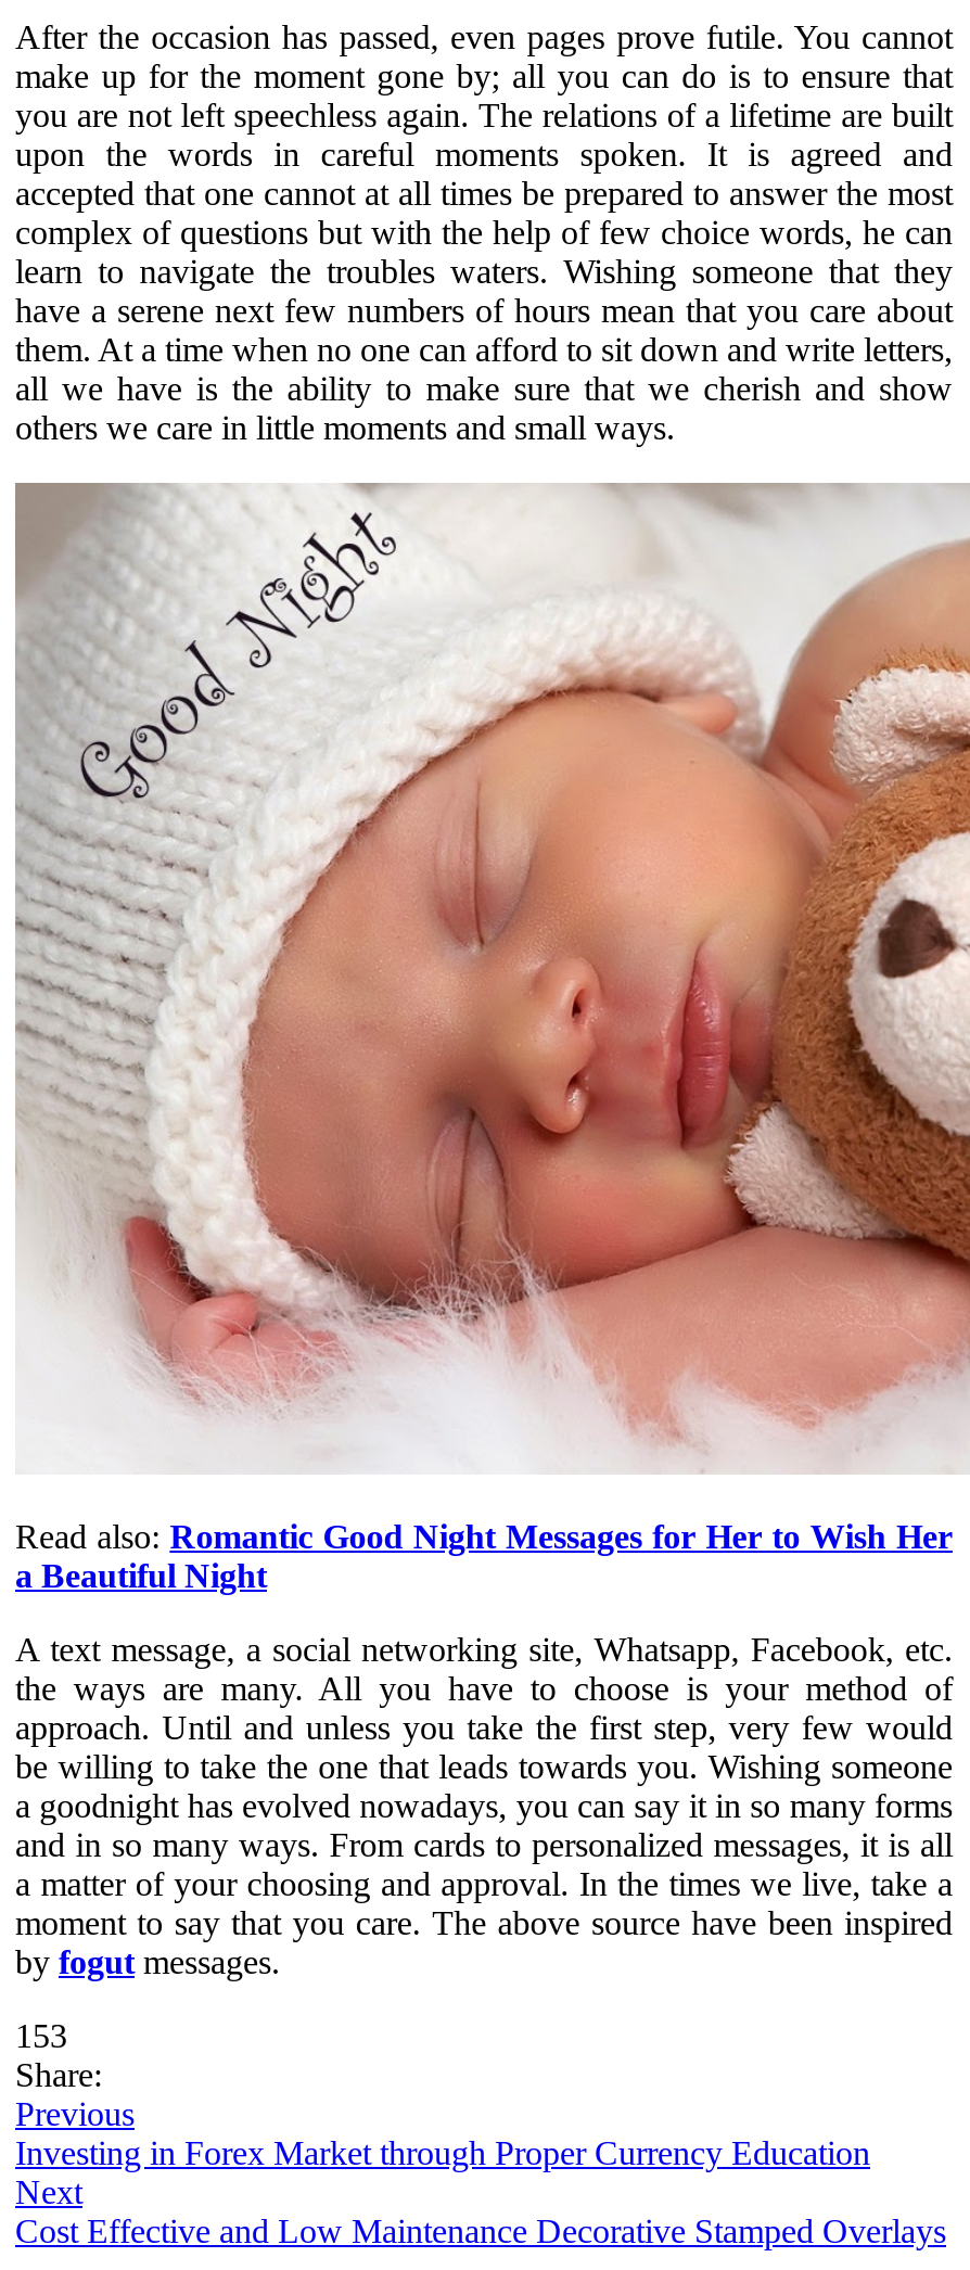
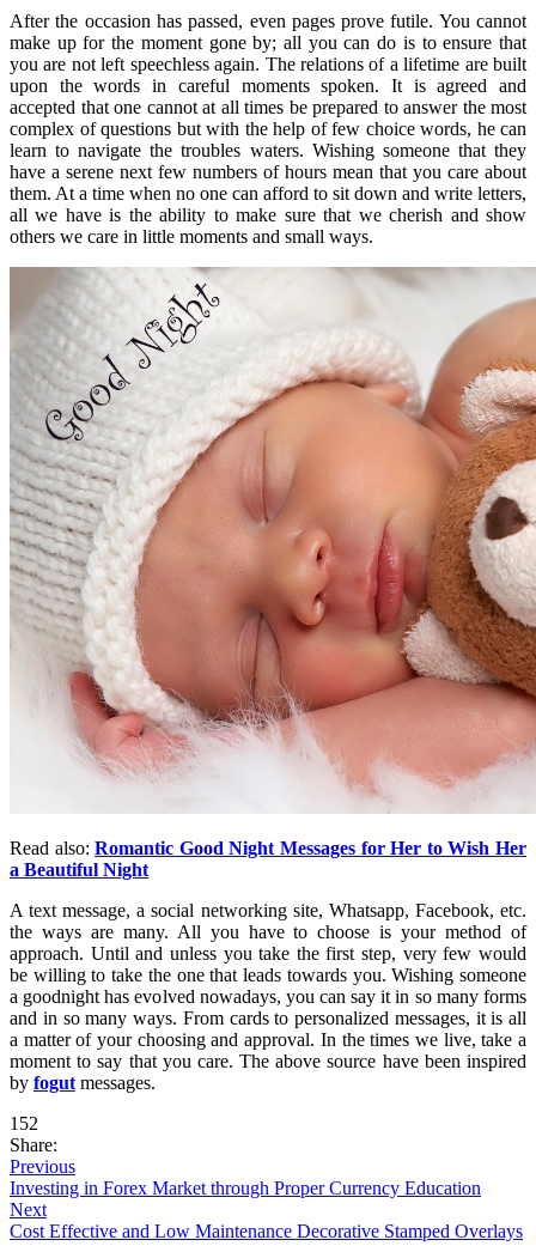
[15,2017,67,2054] 153 -> [10,1113,38,1133] 152

